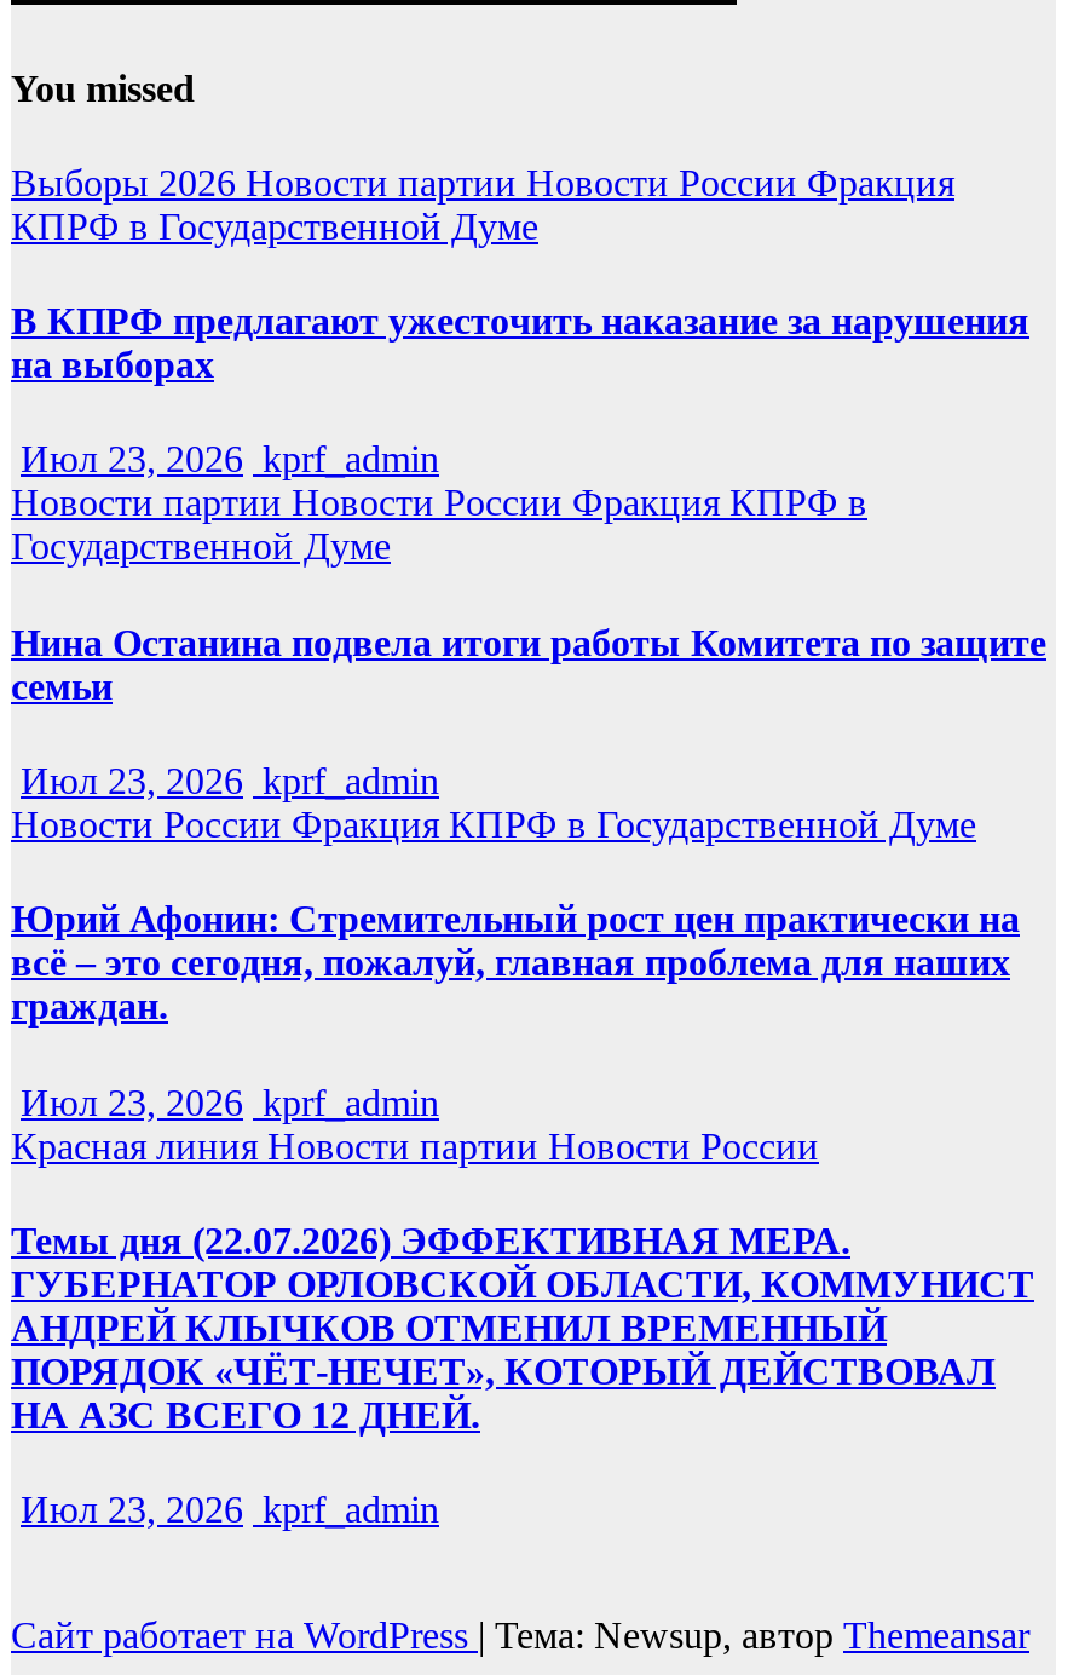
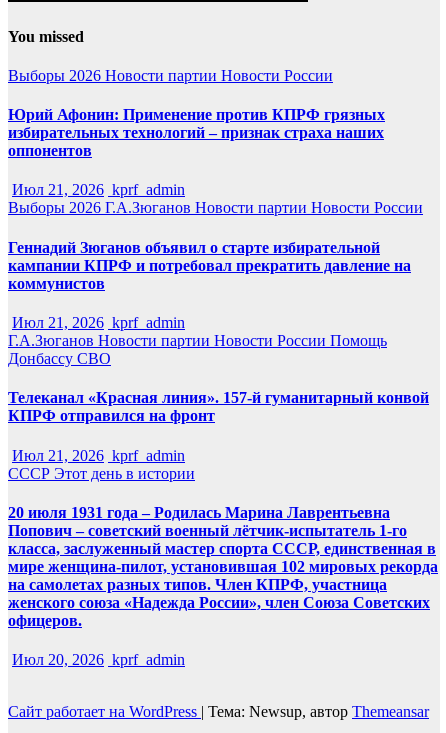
[11,162,954,247] Выборы 2026 Новости партии Новости России Фракция | КПРФ в Государственной Думе -> [8,67,333,84] Выборы 2026 Новости партии Новости России
[11,301,1029,385] В КПРФ предлагают ужесточить наказание за нарушения | на выборах -> [8,106,385,159] Юрий Афонин: Применение против КПРФ грязных | избирательных технологий – признак страха наших | оппонентов
[11,439,867,568] Июл 23, 2026 kprf_admin | Новости партии Новости России Фракция КПРФ в | Государственной Думе -> [8,181,423,216] Июл 21, 2026 kprf_admin | Выборы 2026 Г.А.Зюганов Новости партии Новости России
[11,621,1046,706] Нина Останина подвела итоги работы Комитета по защите | семьи -> [8,239,411,292] Геннадий Зюганов объявил о старте избирательной | кампании КПРФ и потребовал прекратить давление на | коммунистов
[11,760,976,845] Июл 23, 2026 kprf_admin | Новости РоссииФракция КПРФ в Государственной Думе -> [8,314,387,367] Июл 21, 2026 kprf_admin | Г.А.Зюганов Новости партии Новости России Помощь | Донбассу СВО
[11,898,1020,1027] Юрий Афонин: Стремительный рост цен практически на | всё – это сегодня, пожалуй, главная проблема для наших | граждан. -> [8,389,429,424] Телеканал «Красная линия». 157-й гуманитарный конвой | КПРФ отправился на фронт
[11,1081,819,1165] Июл 23, 2026 kprf_admin | Красная линия Новости партии Новости России -> [8,446,195,481] Июл 21, 2026 kprf_admin | СССР Этот день в истории
[11,1219,1034,1435] Темы дня (22.07.2026) ЭФФЕКТИВНАЯ МЕРА. | ГУБЕРНАТОР ОРЛОВСКОЙ ОБЛАСТИ, КОММУНИСТ | АНДРЕЙ КЛЫЧКОВ ОТМЕНИЛ ВРЕМЕННЫЙ | ПОРЯДОК «ЧЁТ-НЕЧЕТ», КОТОРЫЙ ДЕЙСТВОВАЛ | НА АЗС ВСЕГО 12 ДНЕЙ. -> [8,504,438,629] 20 июля 1931 года – Родилась Марина Лаврентьевна | Попович – советский военный лётчик-испытатель 1-го | класса, заслуженный мастер спорта СССР, единственная в | мире женщина-пилот, установившая 102 мировых рекорда | на самолетах разных типов. Член КПРФ, участница | женского союза «Надежда России», член Союза Советских | офицеров.
[21,1489,439,1530] Июл 23, 2026 kprf_admin -> [12,651,185,668] Июл 20, 2026 kprf_admin

